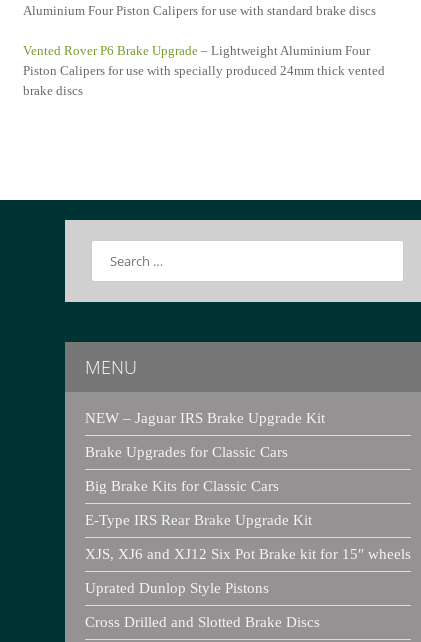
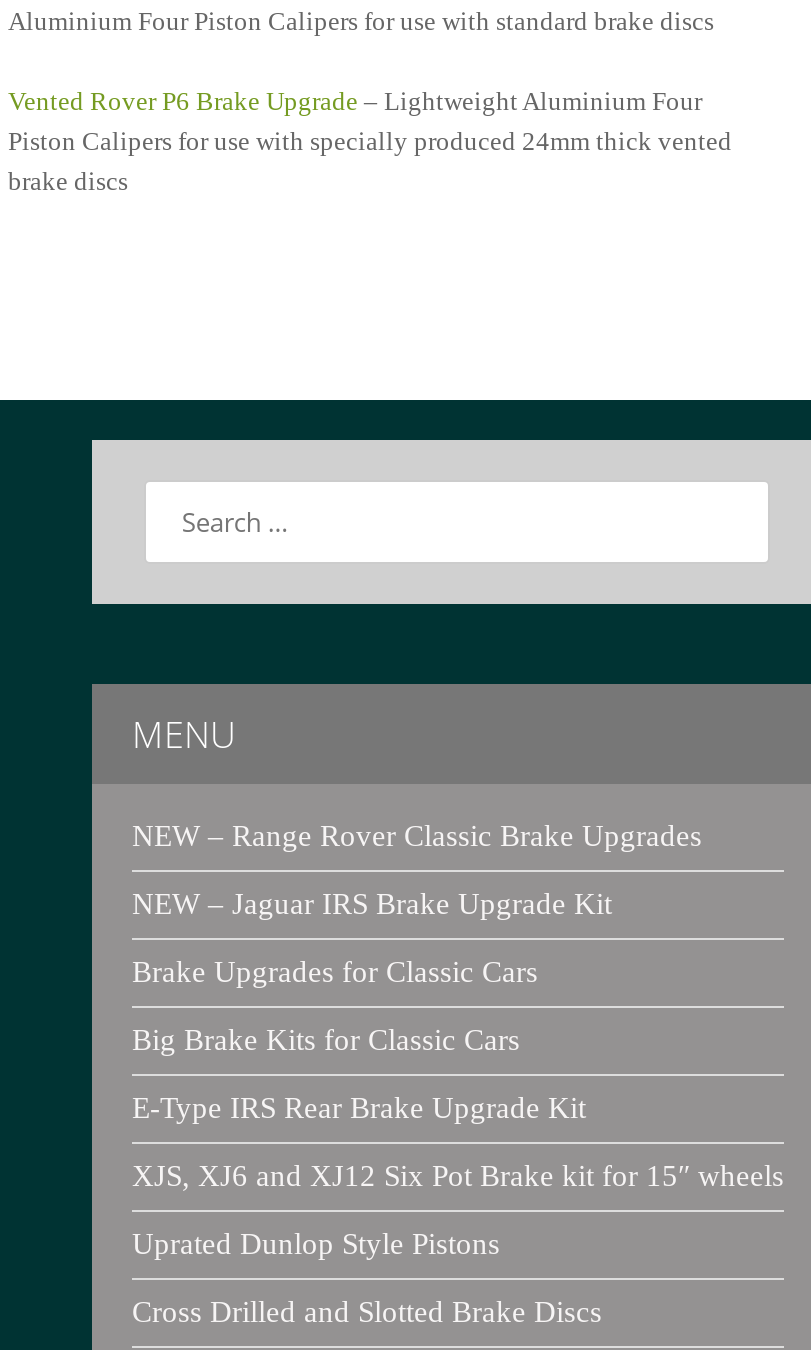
none -> [132,819,702,851] NEW – Range Rover Classic Brake Upgrades

